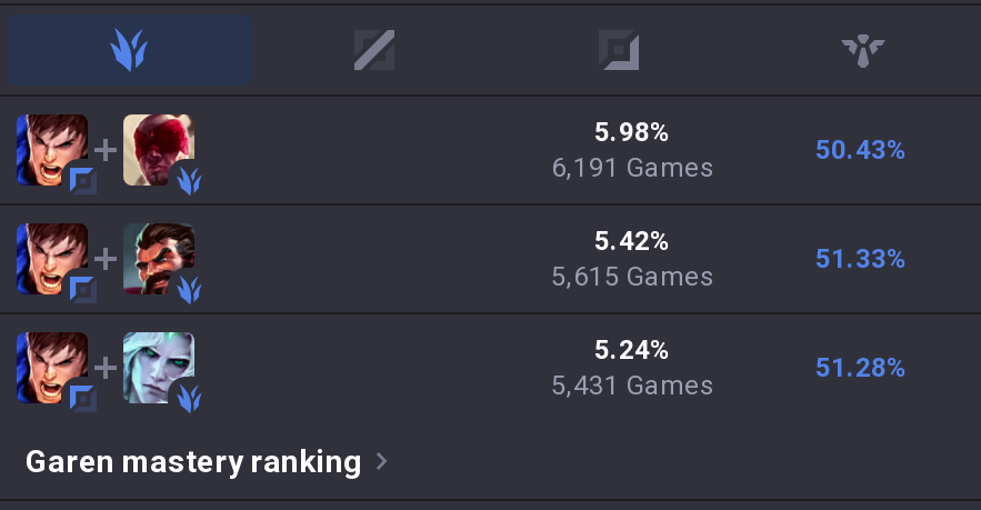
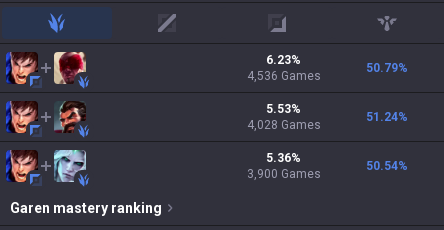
[594,117,672,148] 5.98% -> [266,53,301,67] 6.23%
[815,134,909,166] 50.43% -> [365,61,407,75] 50.79%
[551,152,715,183] 6,191 Games -> [246,69,320,83] 4,536 Games
[594,226,672,257] 5.42% -> [266,102,301,116] 5.53%
[815,243,909,274] 51.33% -> [365,110,407,124] 51.24%
[551,261,715,292] 5,615 Games -> [246,118,320,132] 4,028 Games
[594,334,672,366] 5.24% -> [266,151,301,165] 5.36%
[815,352,909,383] 51.28% -> [365,159,407,173] 50.54%
[551,370,715,401] 5,431 Games -> [246,167,320,181] 3,900 Games

